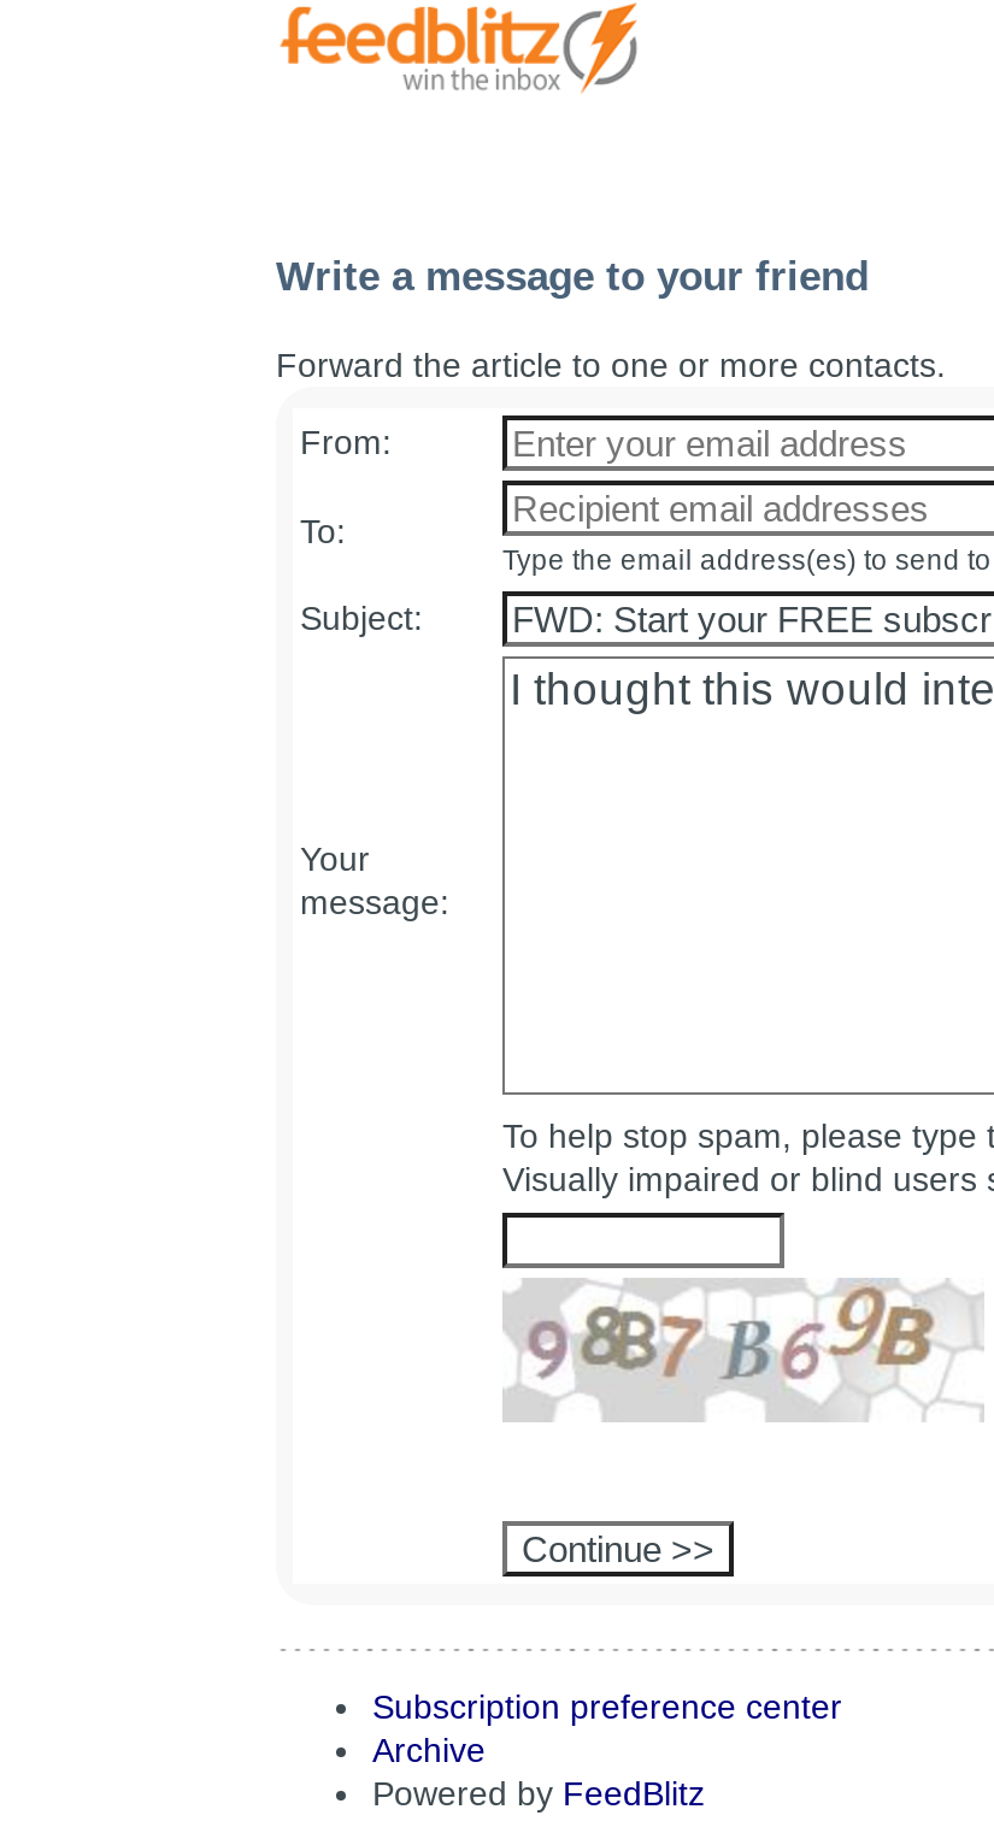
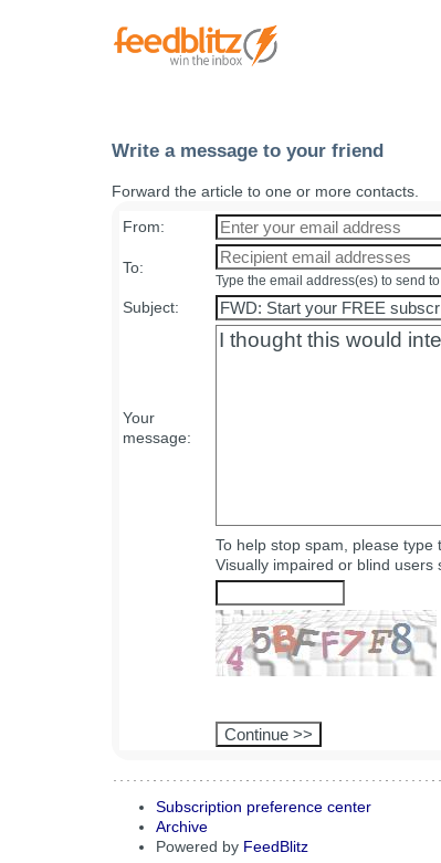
[502,1278,984,1422] [image] -> [216,609,438,677] [image]

